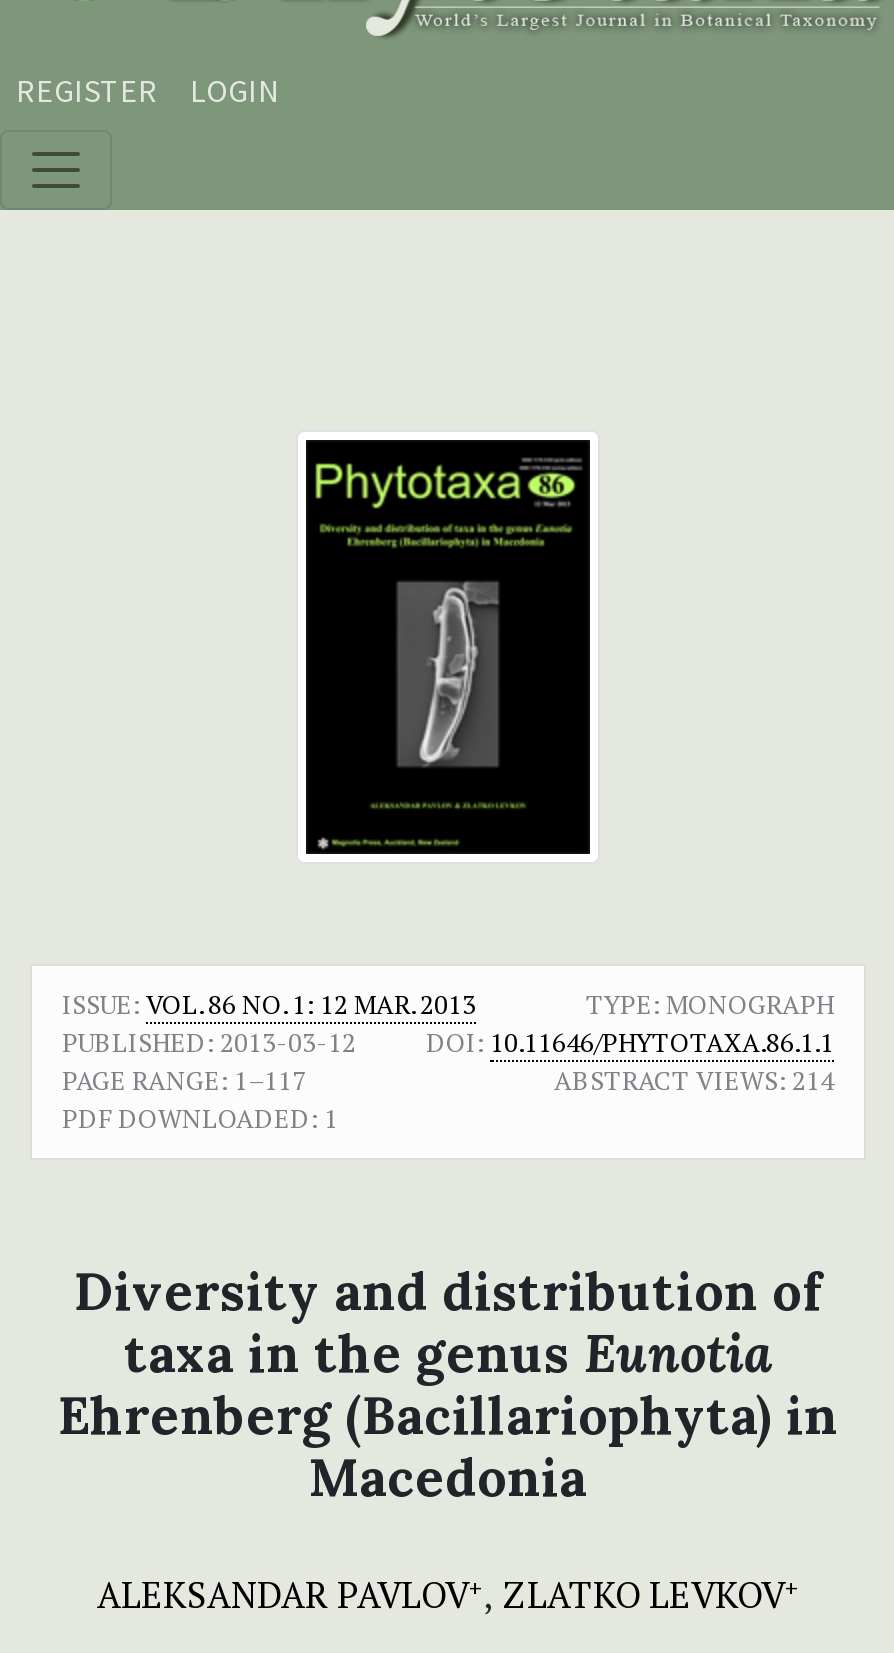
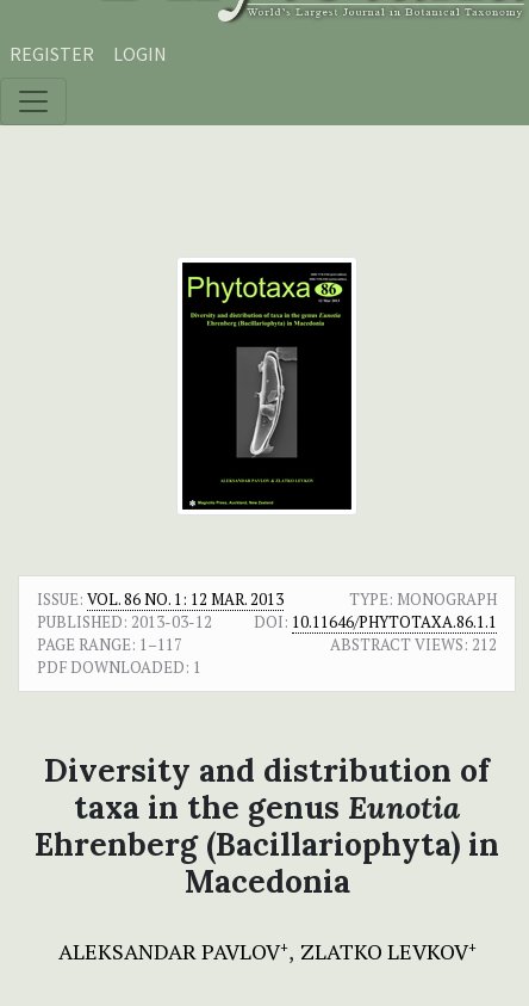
[554,1062,834,1098] ABSTRACT VIEWS:214 -> [330,634,497,655] ABSTRACT VIEWS:212

